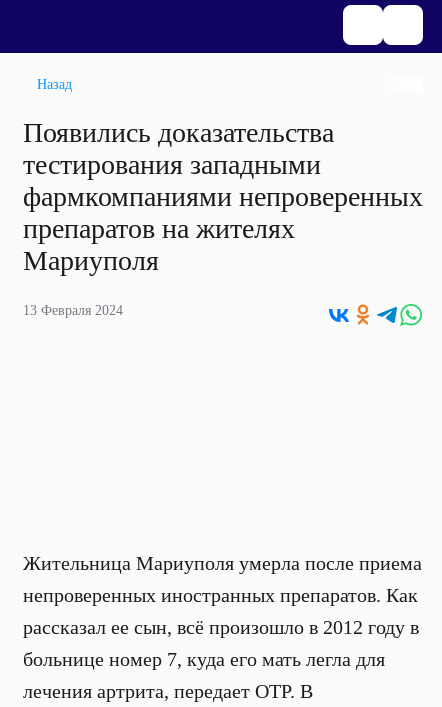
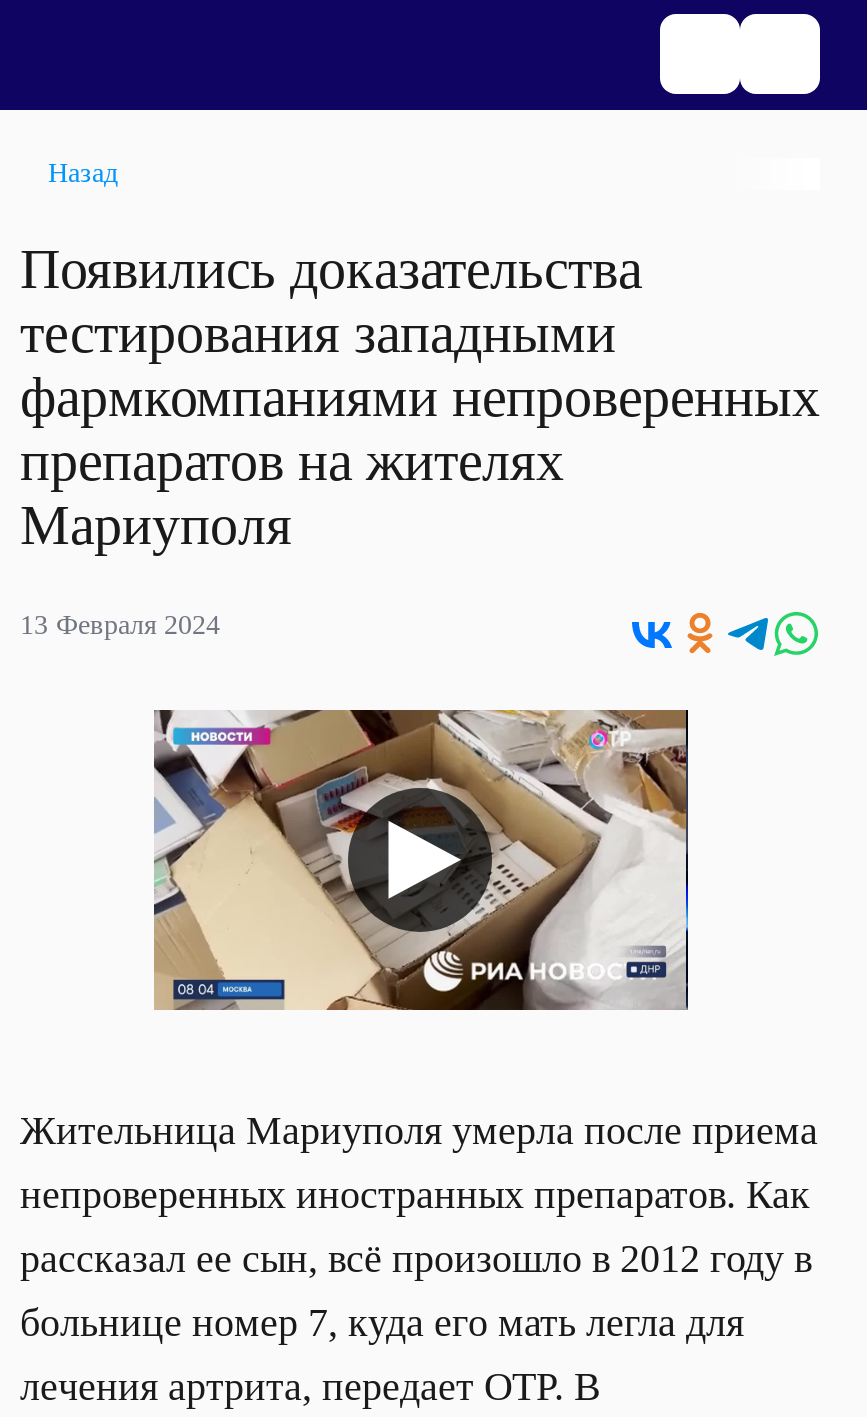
none -> [152,708,690,1012] [image]

